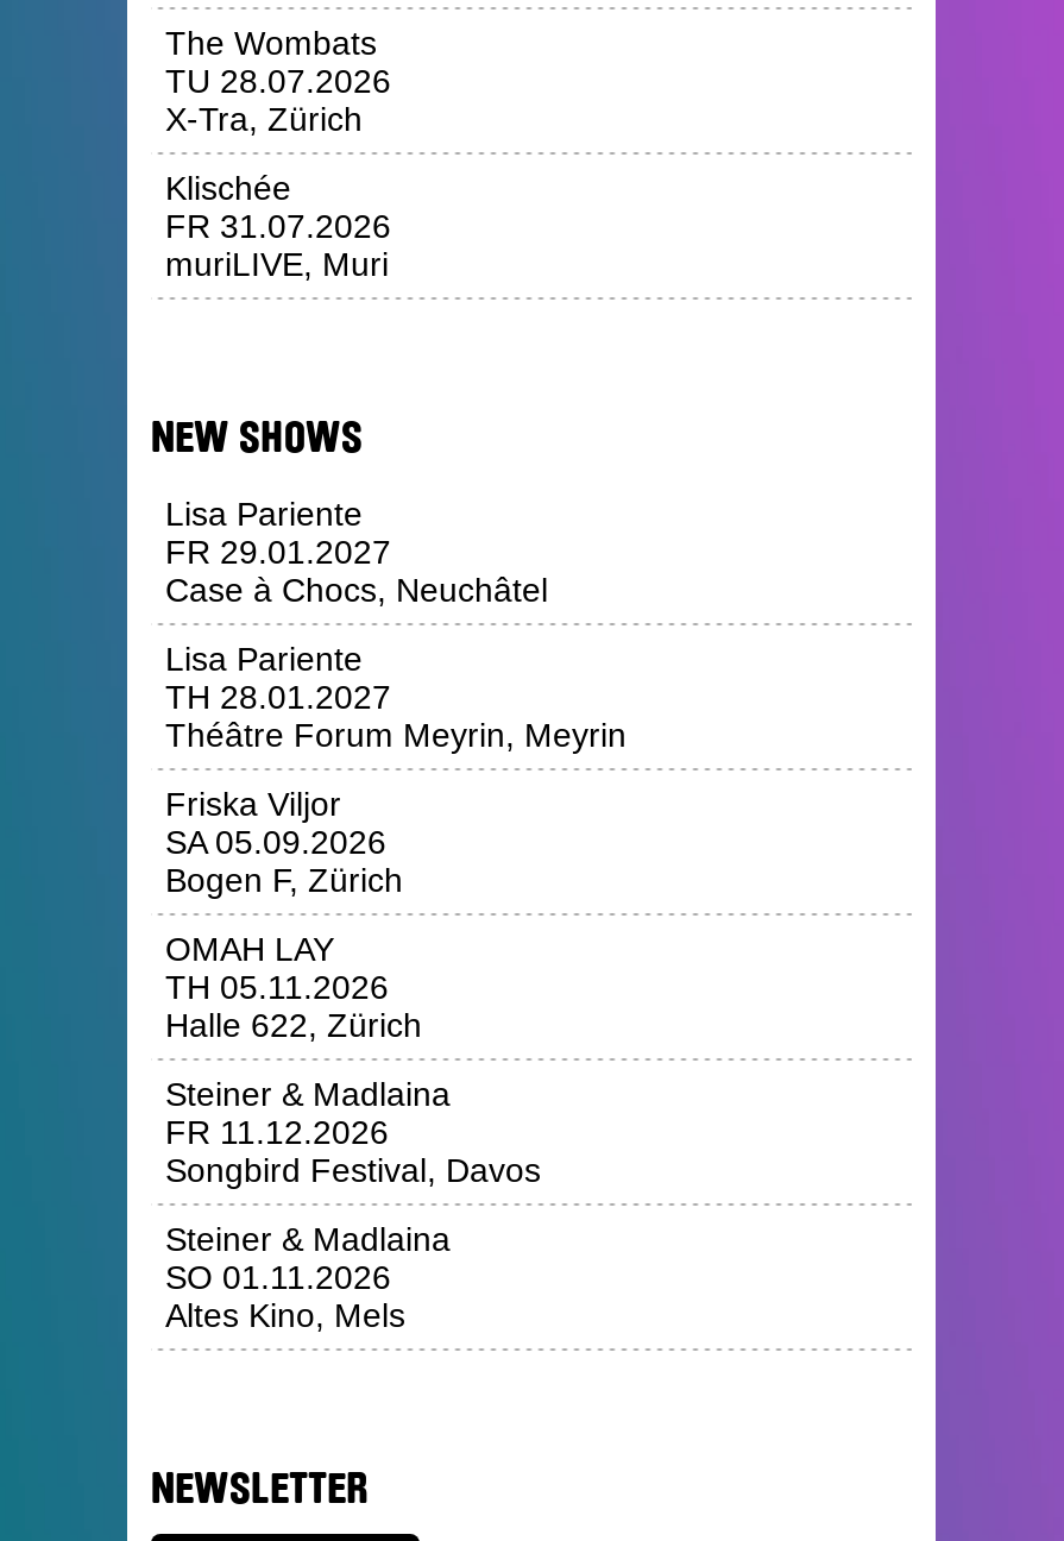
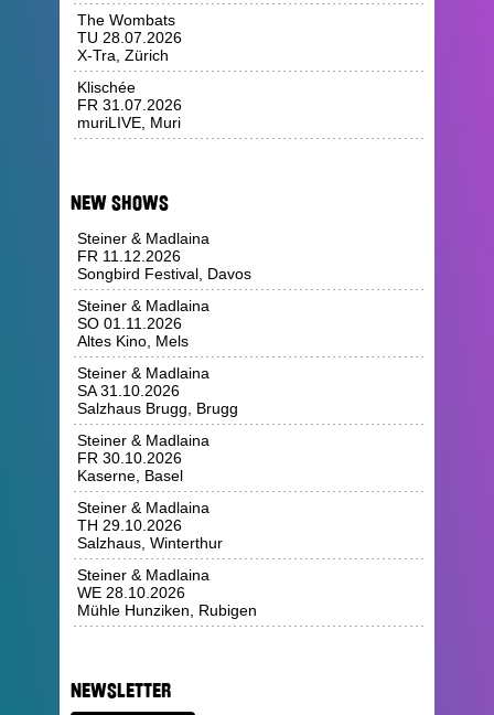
[165,495,627,1044] Lisa Pariente | FR 29.01.2027 | Case à Chocs, Neuchâtel | Lisa Pariente | TH 28.01.2027 | Théâtre Forum Meyrin, Meyrin | Friska Viljor | SA 05.09.2026 | Bogen F, Zürich | OMAH LAY | TH 05.11.2026 | Halle 622, Zürich -> none
moved [165,1075,541,1335] -> [77,230,251,350]: Steiner & Madlaina | FR 11.12.2026 | Songbird Festival, Davos | Steiner & Madlaina | SO 01.11.2026 | Altes Kino, Mels
none -> [77,364,257,619] Steiner & Madlaina | SA 31.10.2026 | Salzhaus Brugg, Brugg | Steiner & Madlaina | FR 30.10.2026 | Kaserne, Basel | Steiner & Madlaina | TH 29.10.2026 | Salzhaus, Winterthur | Steiner & Madlaina | WE 28.10.2026 | Mühle Hunziken, Rubigen

